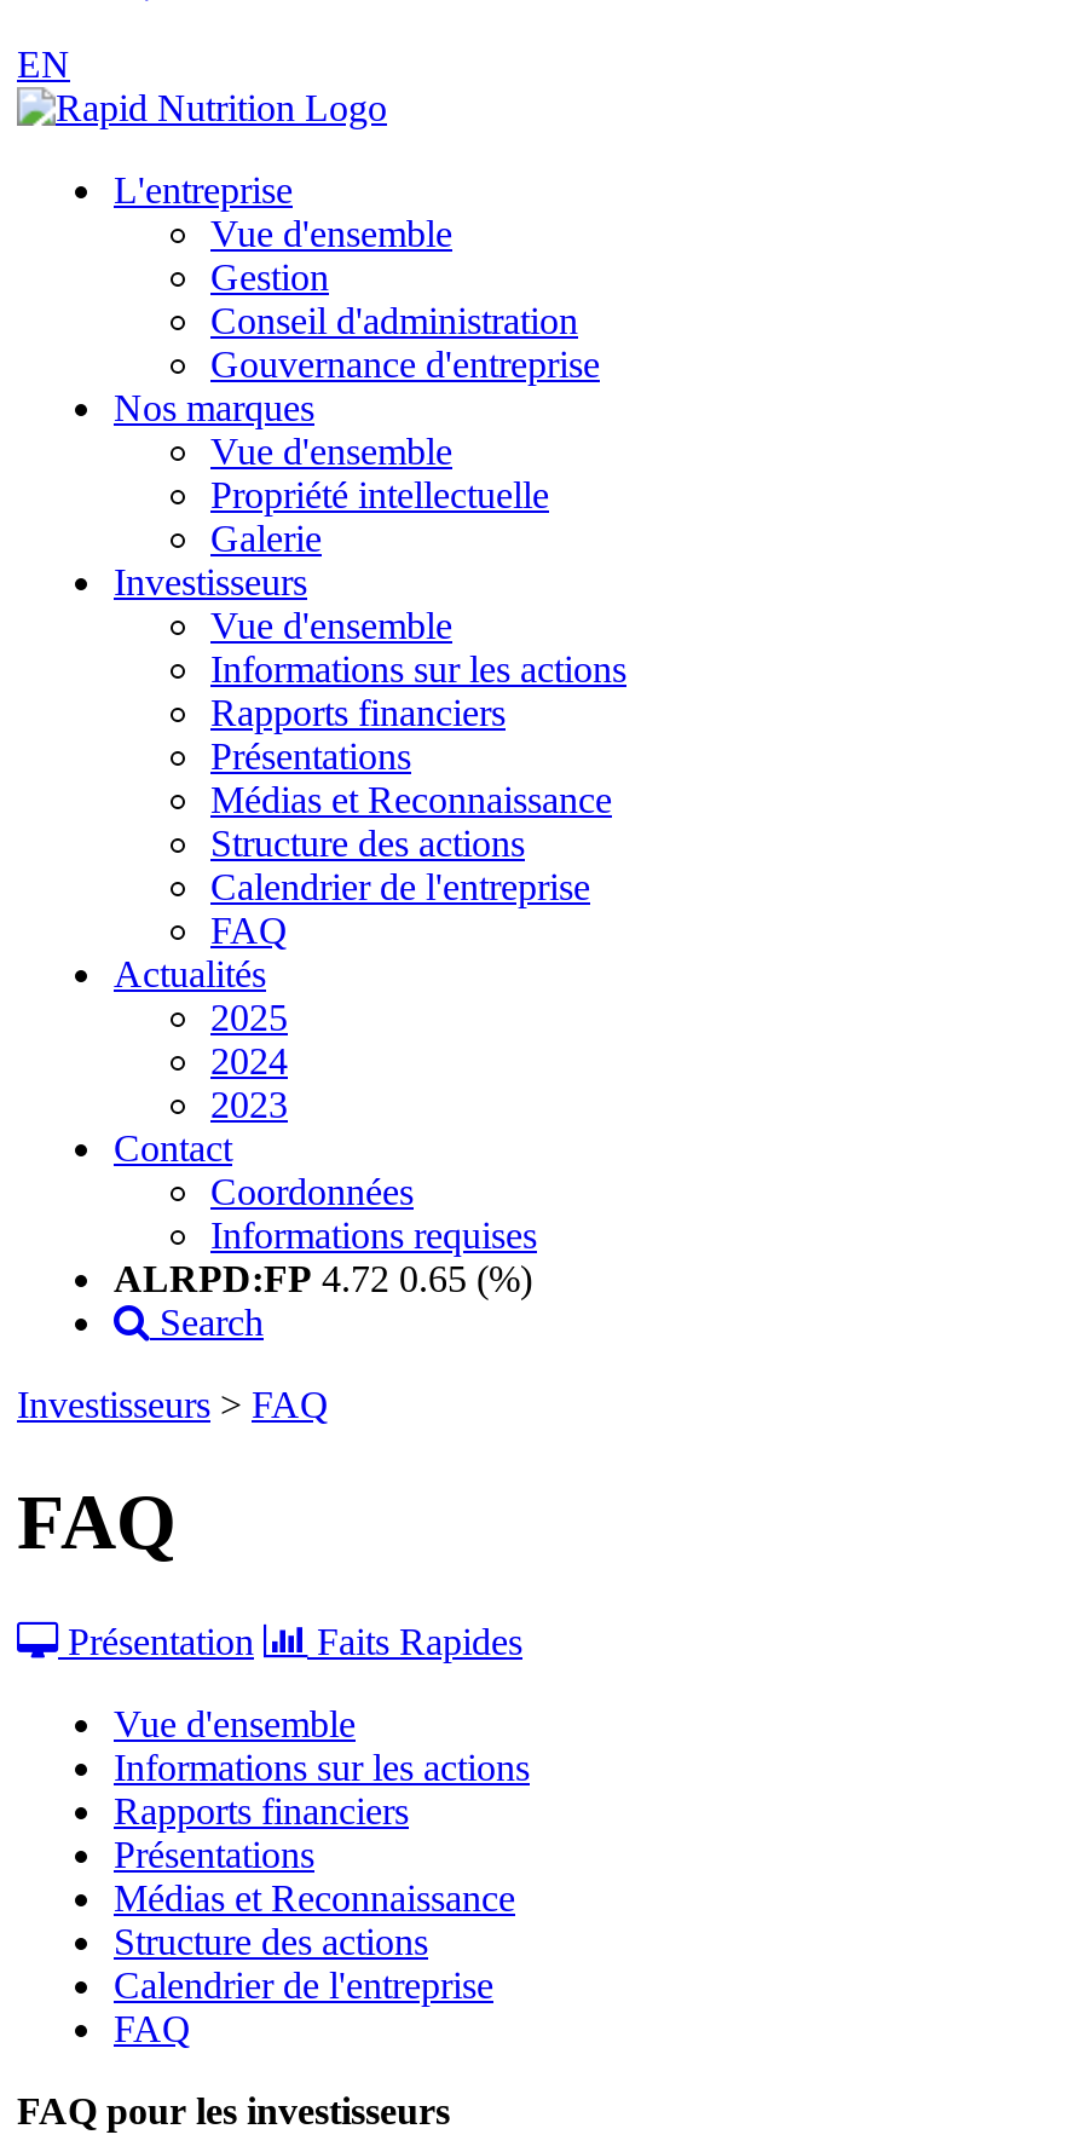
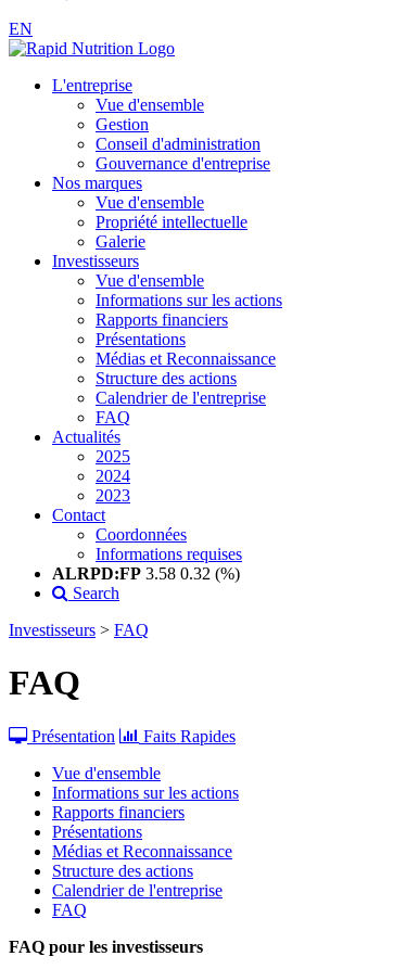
[114,1258,532,1299] ALRPD:FP 4.72 0.65 (%) -> [52,564,240,583] ALRPD:FP 3.58 0.32 (%)

